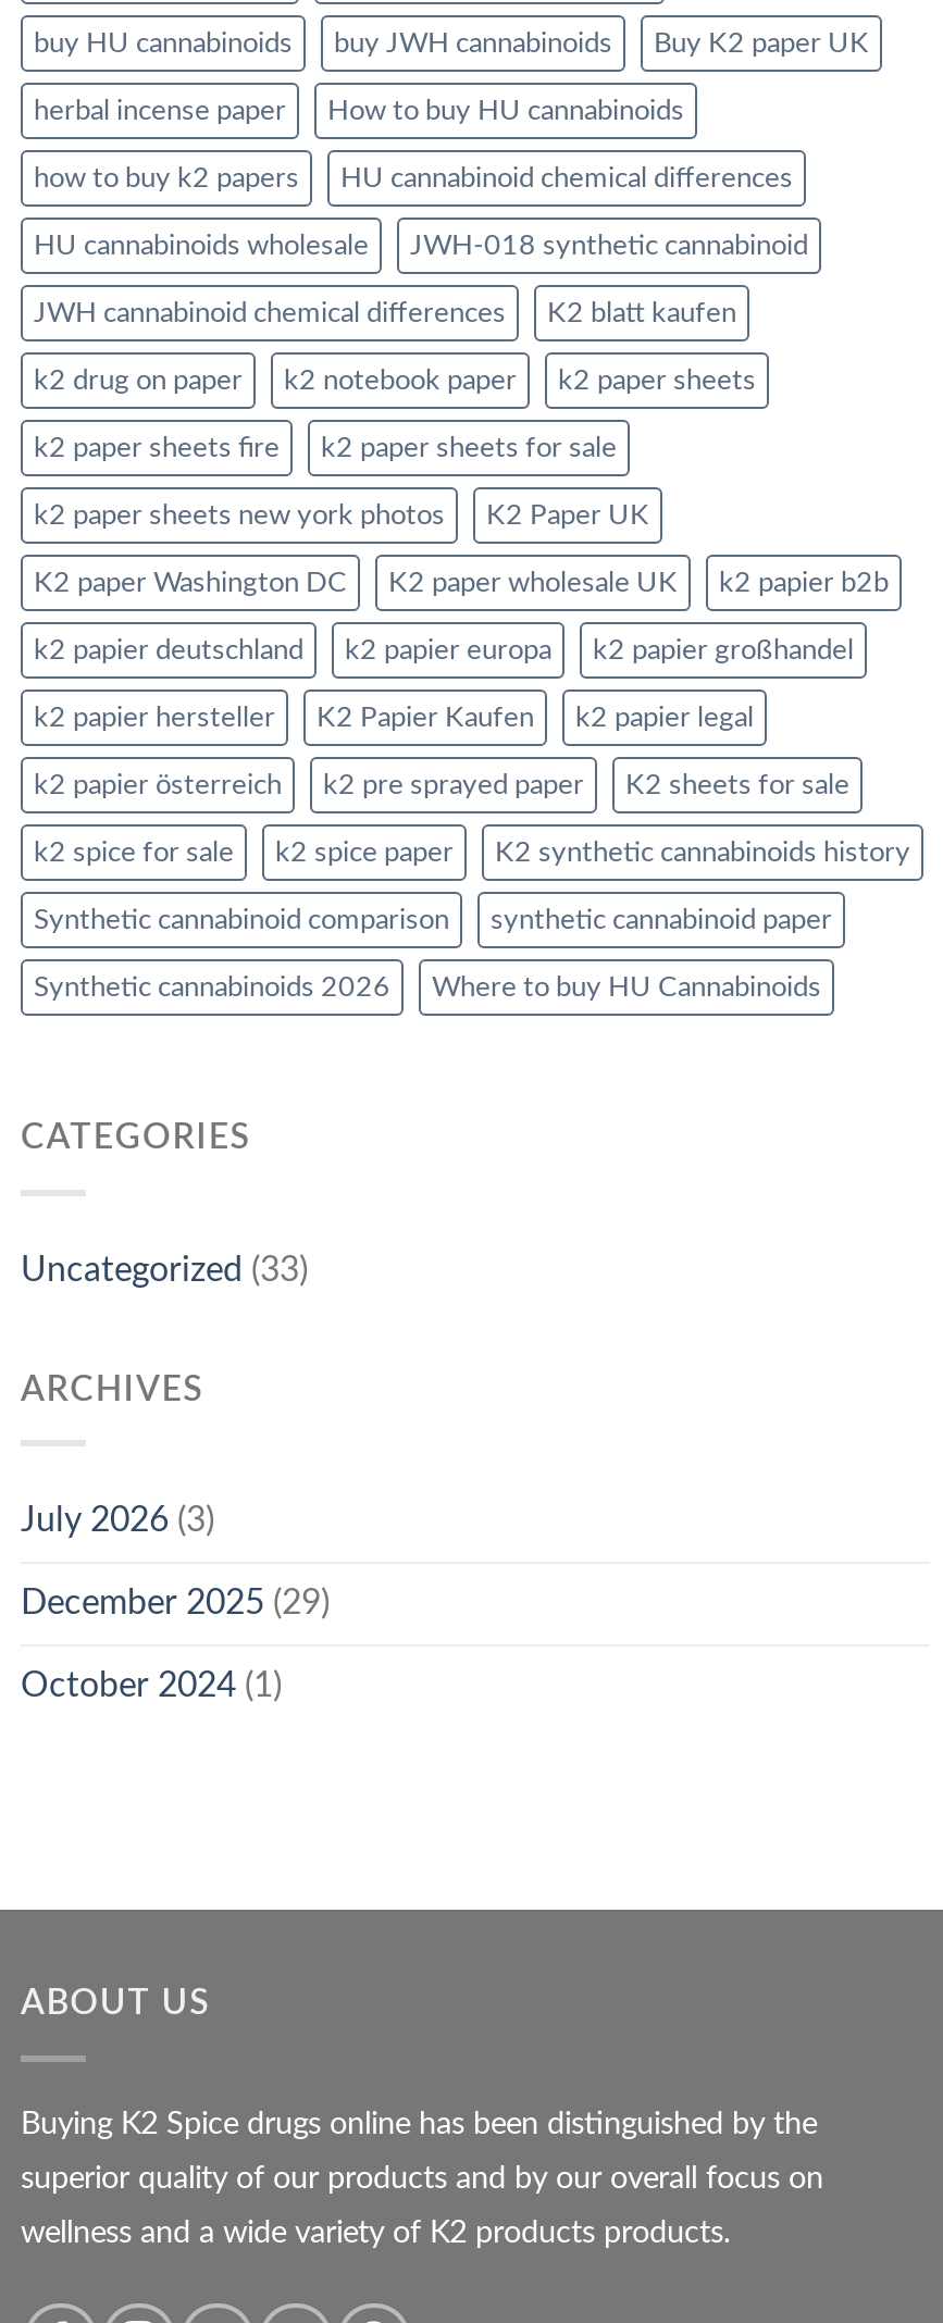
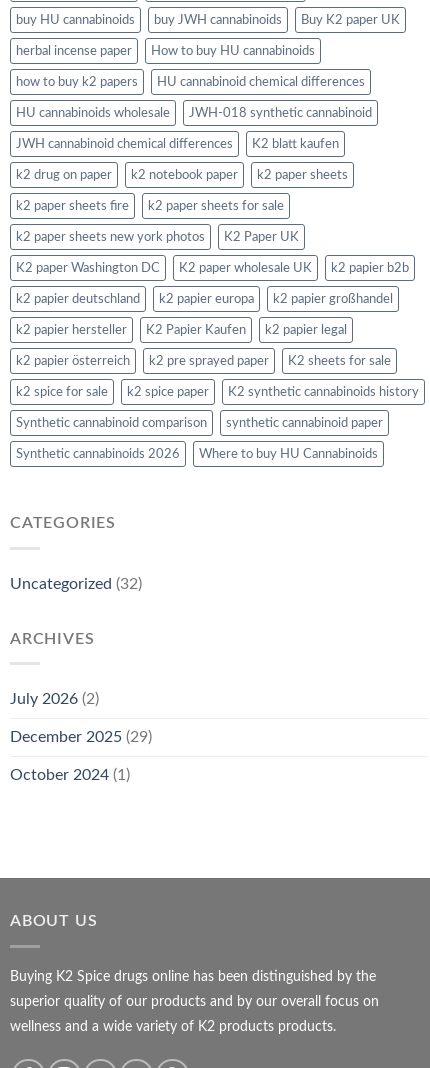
[21,1252,308,1287] Uncategorized (33) -> [10,575,142,591] Uncategorized (32)
[21,1503,214,1538] July 2026 (3) -> [10,691,99,707] July 2026 (2)

